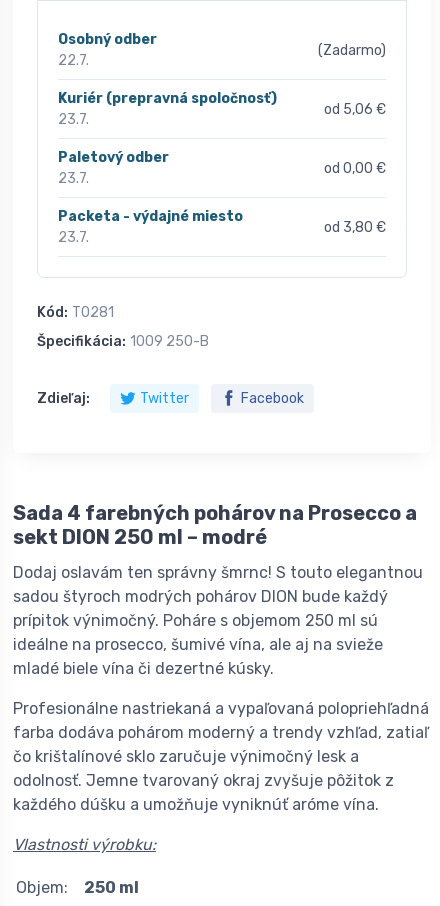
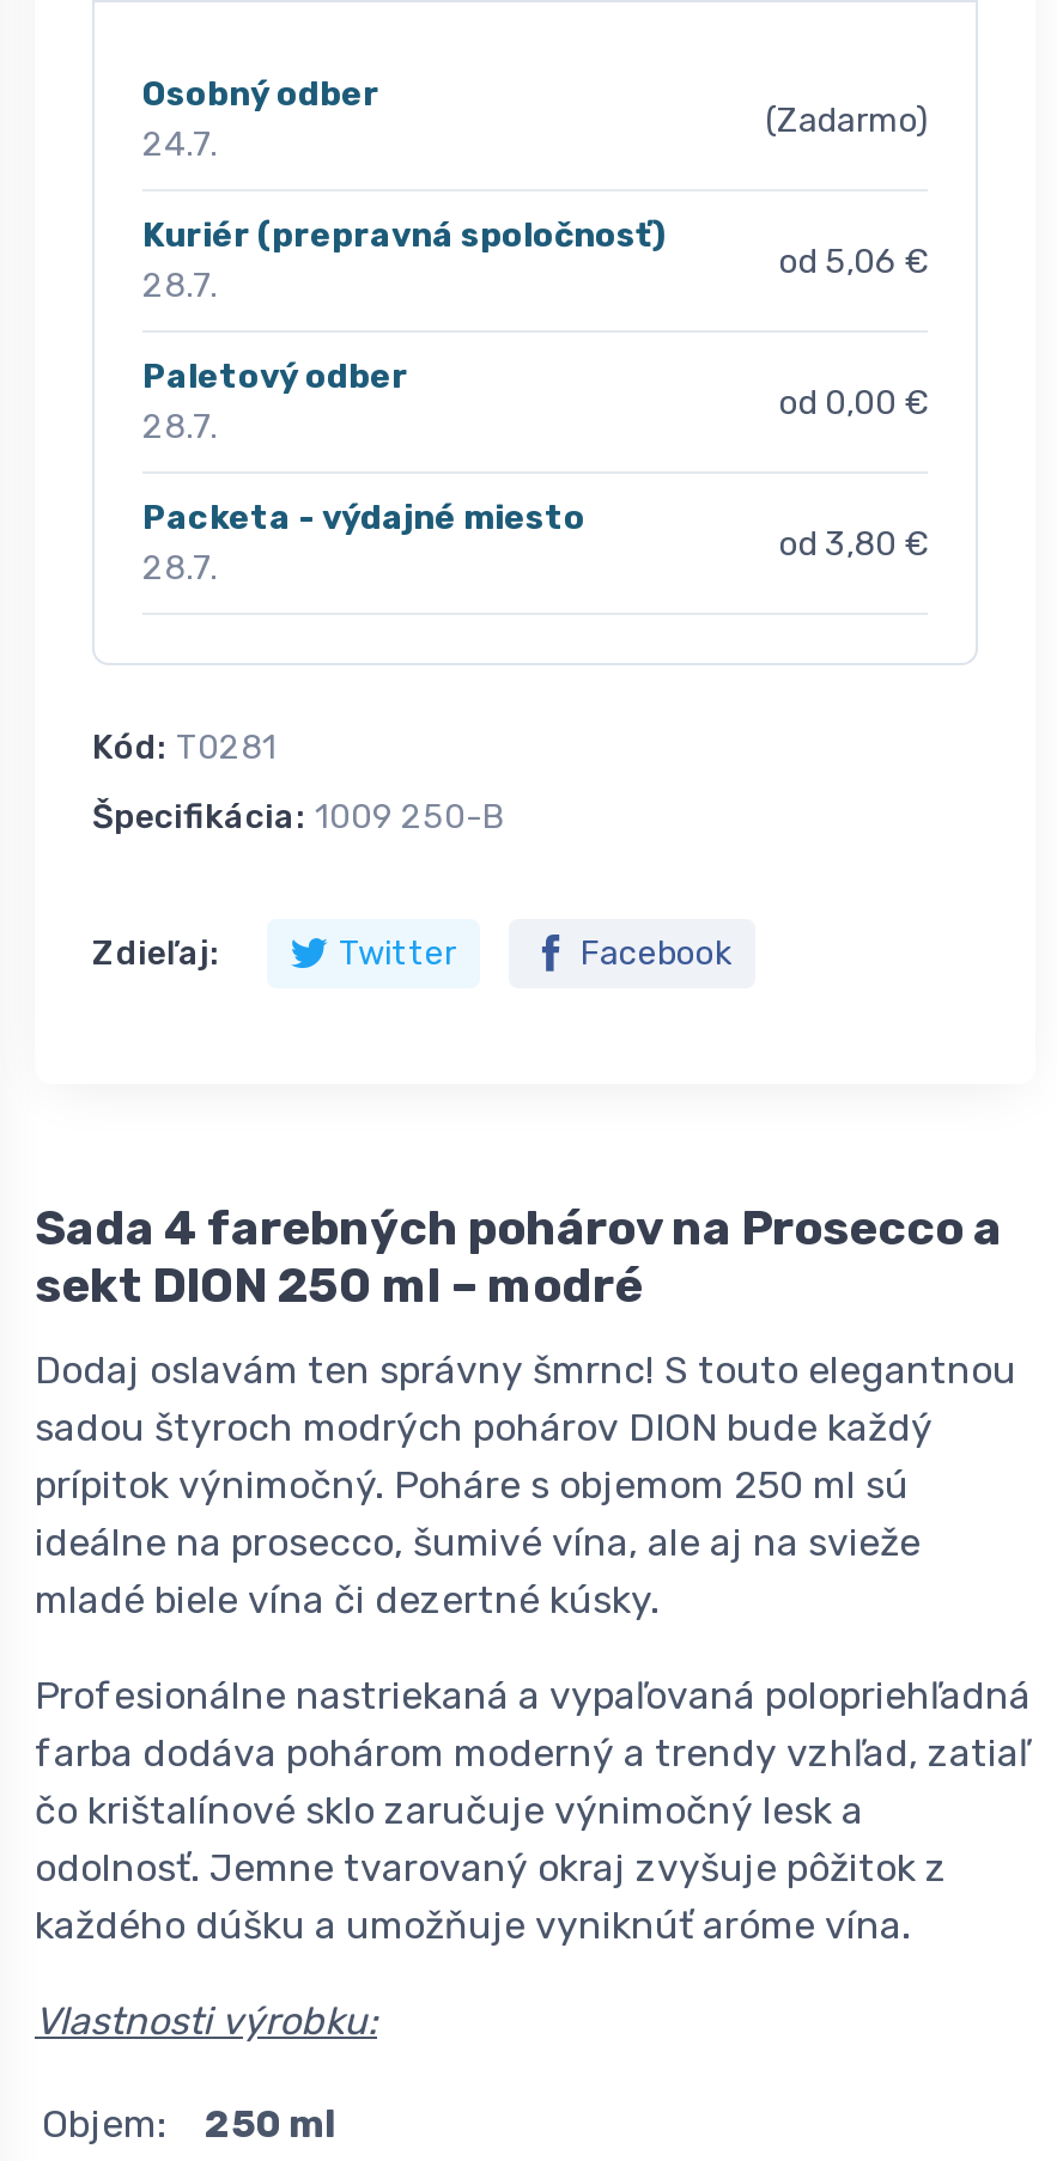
[58,52,89,69] 22.7. -> [142,126,217,166] 24.7.
[58,111,89,128] 23.7. -> [142,267,217,308] 28.7.
[58,170,89,187] 23.7. -> [142,408,217,449] 28.7.
[58,229,89,246] 23.7. -> [142,549,217,590] 28.7.

